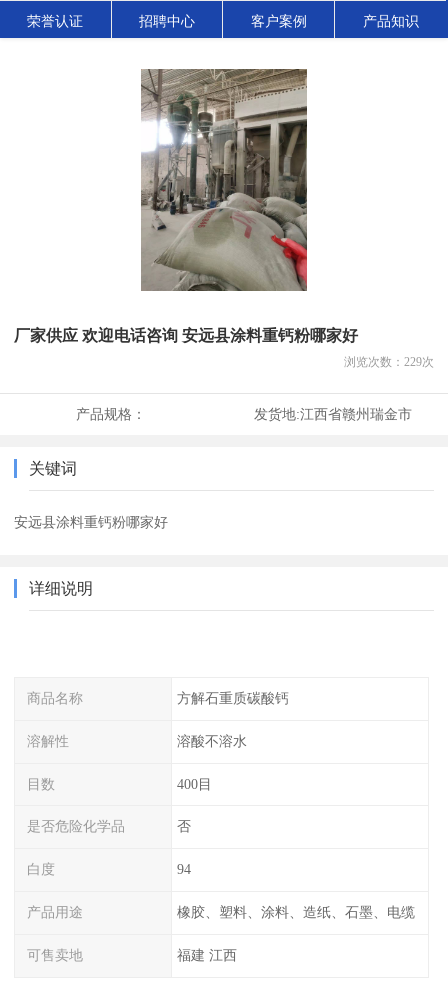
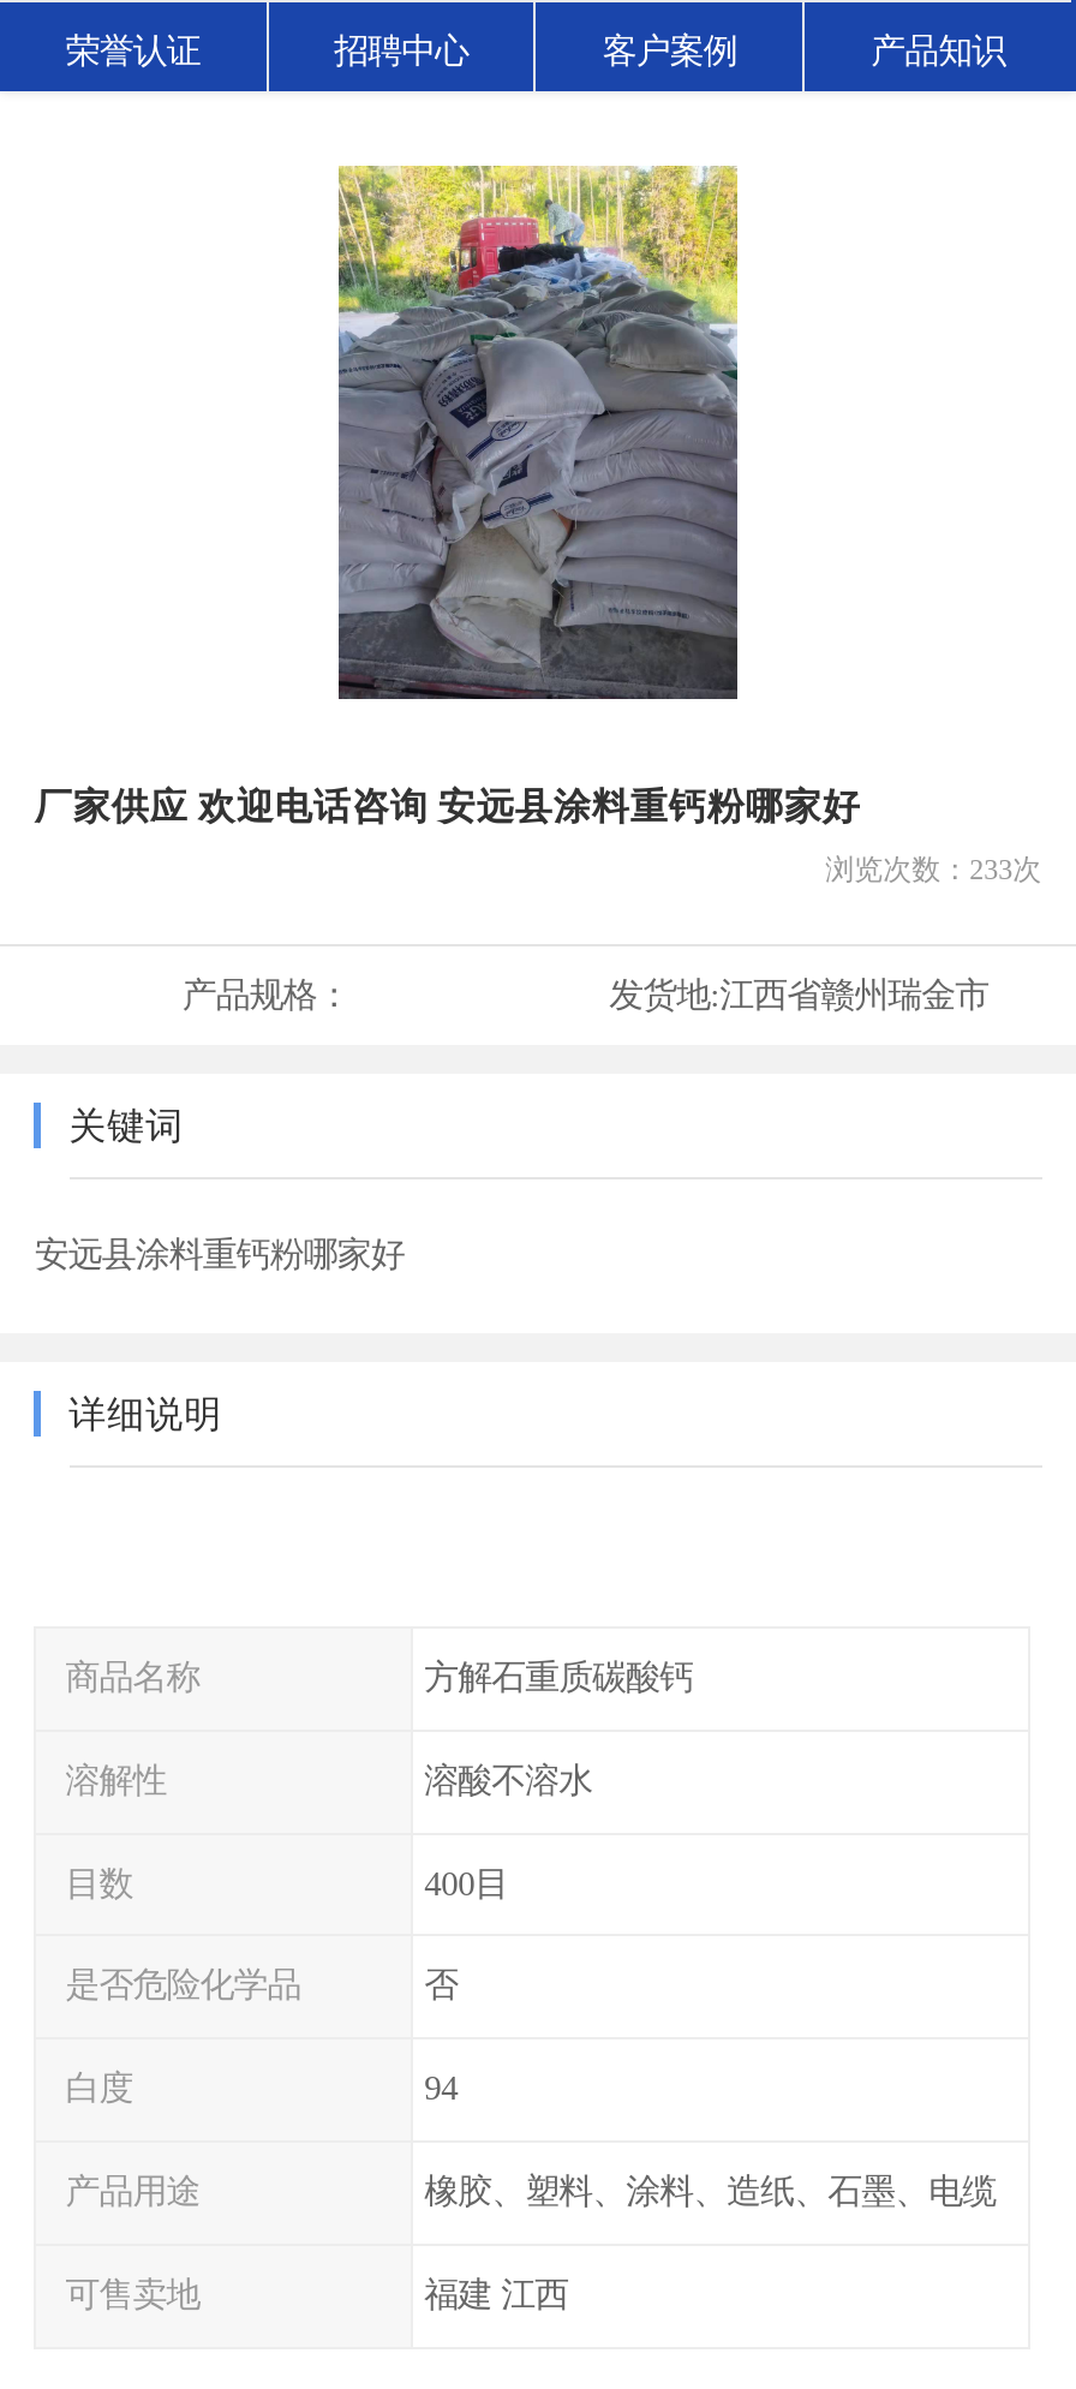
[141,68,308,292] [image] -> [336,163,740,701] [image]
[344,355,434,369] 浏览次数：229次 -> [825,853,1042,887] 浏览次数：233次

